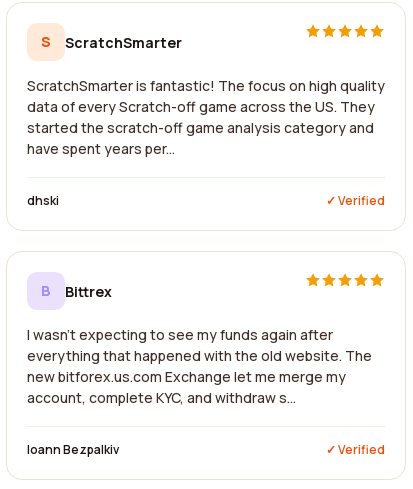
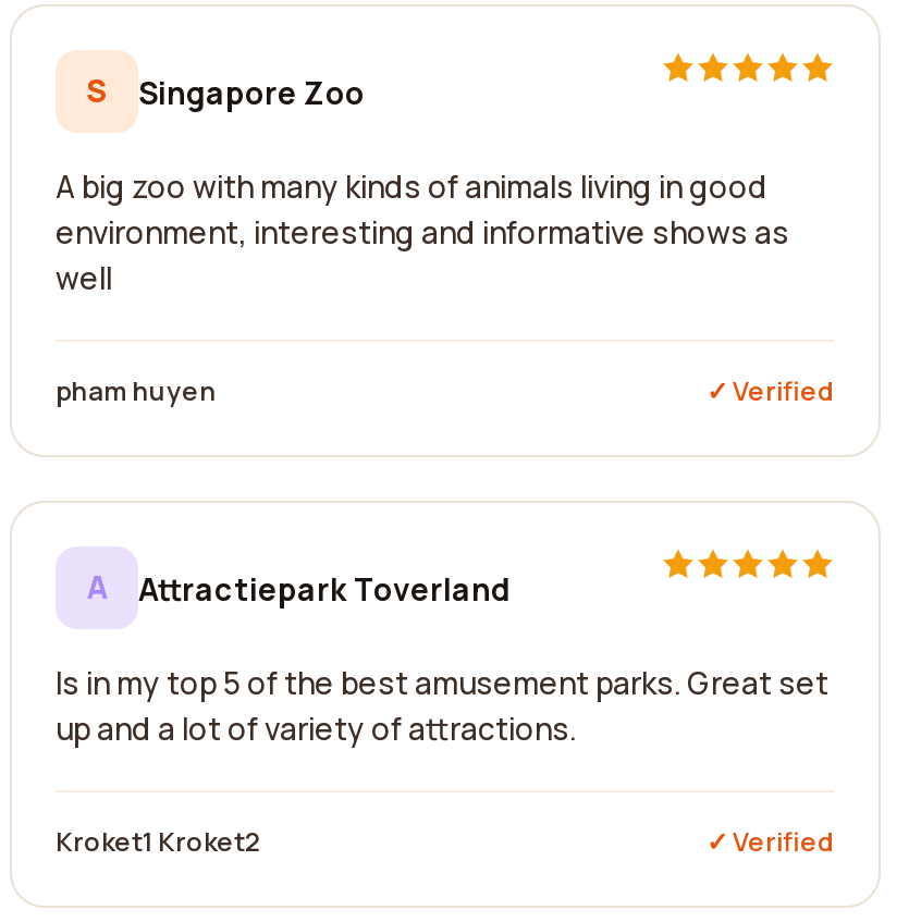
[65,32,182,51] ScratchSmarter -> [138,71,365,112] Singapore Zoo
[27,76,385,158] ScratchSmarter is fantastic! The focus on high quality | data of every Scratch-off game across the US. They | started the scratch-off game analysis category and | have spent years per... -> [56,165,789,298] A big zoo with many kinds of animals living in good | environment, interesting and informative shows as | well
[27,192,59,209] dhski -> [56,372,217,409] pham huyen
[41,281,112,300] B | Bittrex -> [87,566,511,608] A | Attractiepark Toverland
[27,325,372,407] I wasn't expecting to see my funds again after | everything that happened with the old website. The | new bitforex.us.com Exchange let me merge my | account, complete KYC, and withdraw s... -> [56,662,828,749] Is in my top 5 of the best amusement parks. Great set | up and a lot of variety of attractions.
[27,441,119,458] Ioann Bezpalkiv -> [56,823,262,860] Kroket1 Kroket2

